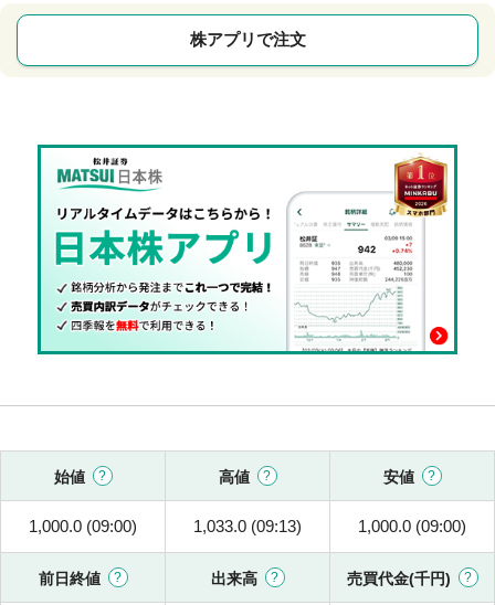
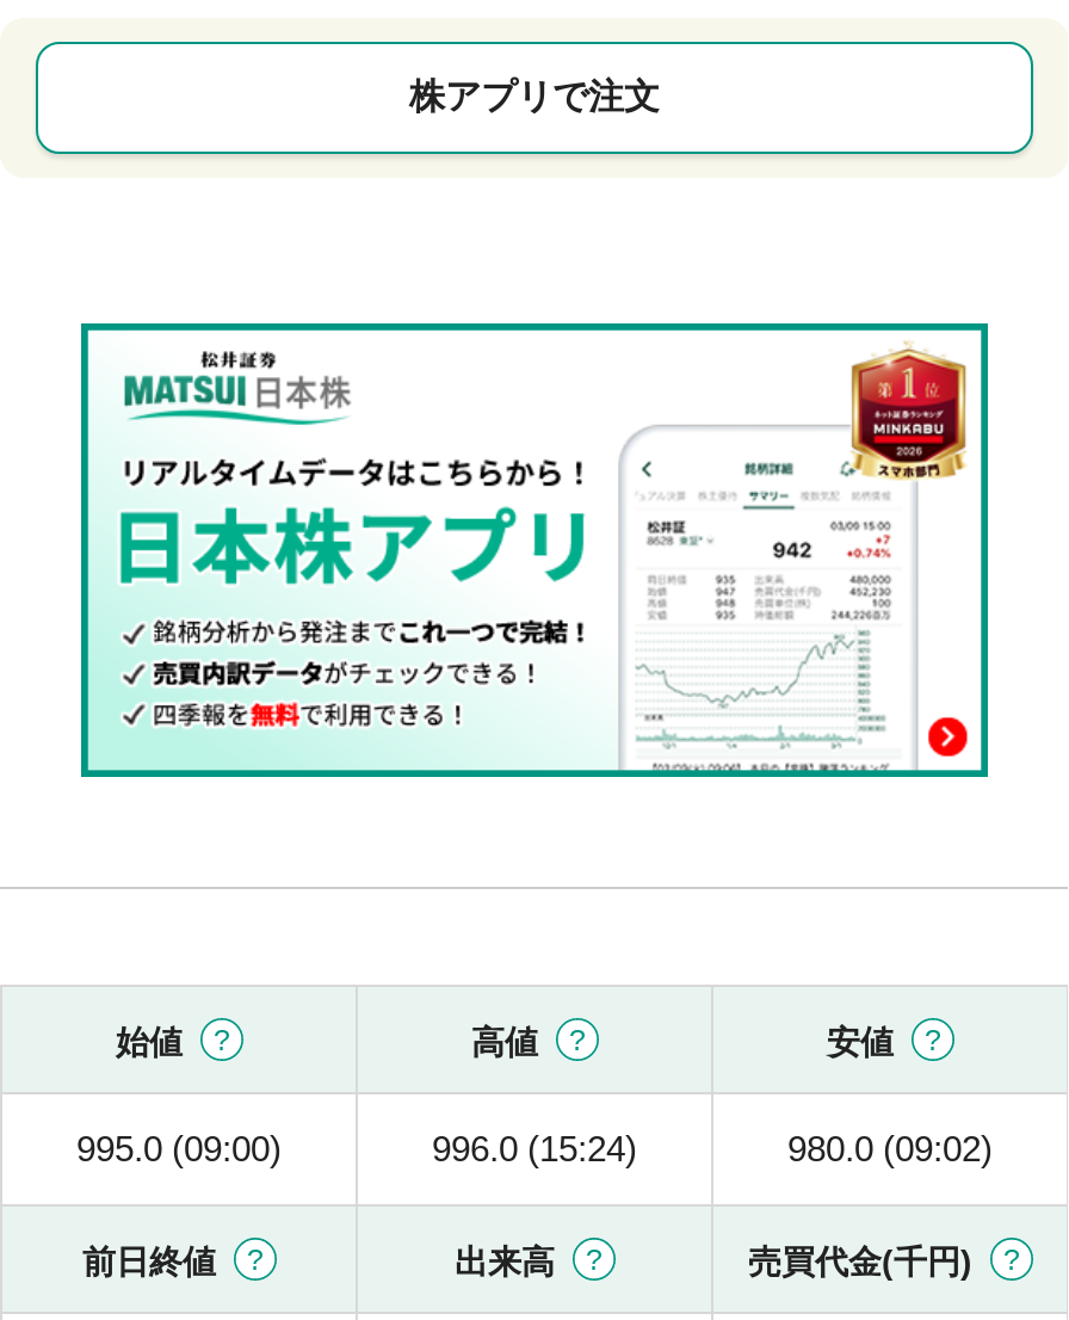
[29,517,137,536] 1,000.0 (09:00) -> [76,1129,282,1169] 995.0 (09:00)
[193,517,302,536] 1,033.0 (09:13) -> [432,1129,637,1169] 996.0 (15:24)
[358,517,466,536] 1,000.0 (09:00) -> [787,1129,993,1169] 980.0 (09:02)

